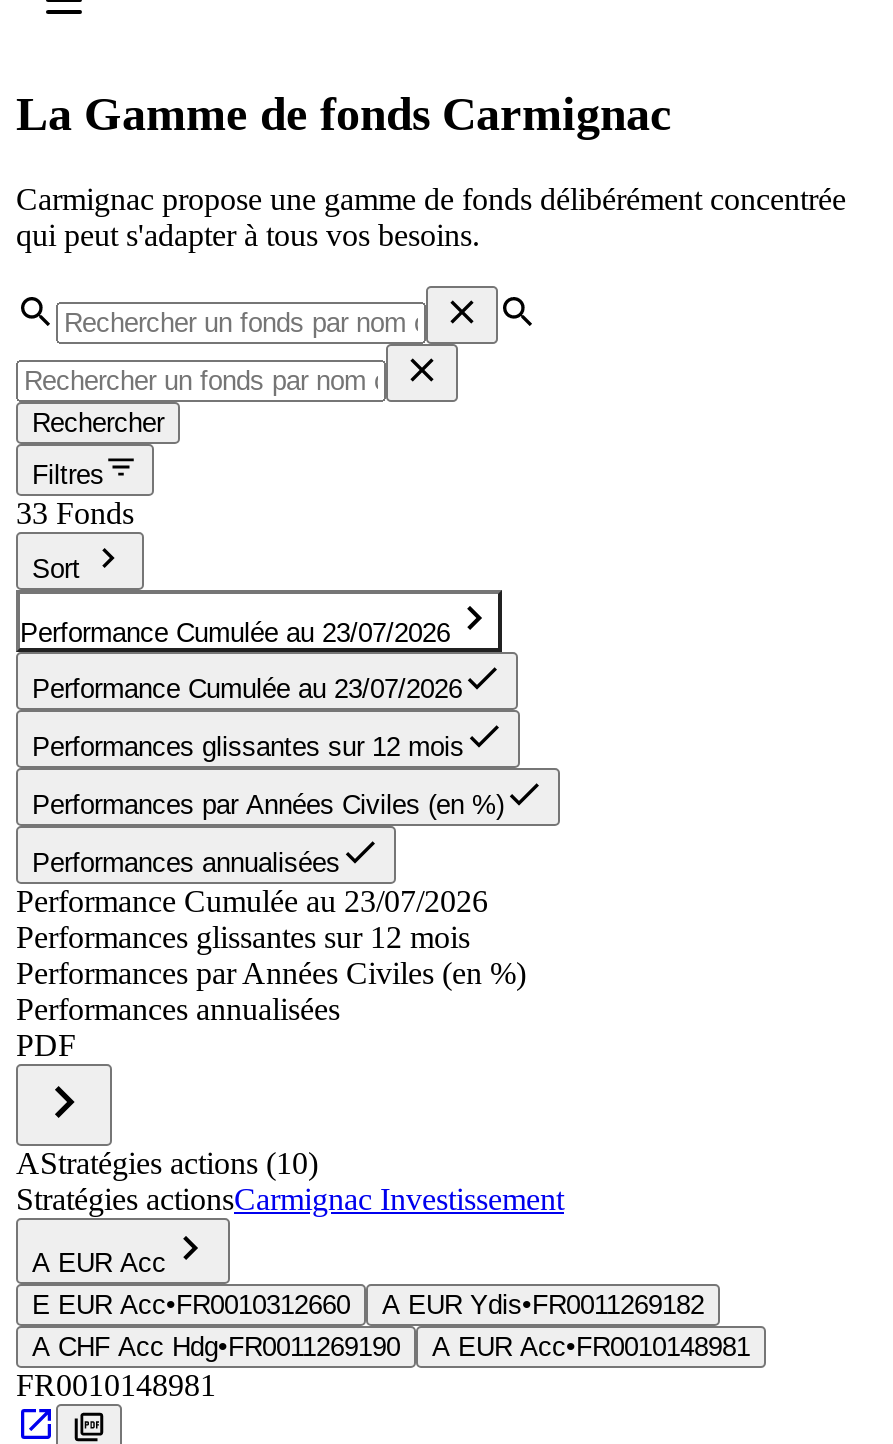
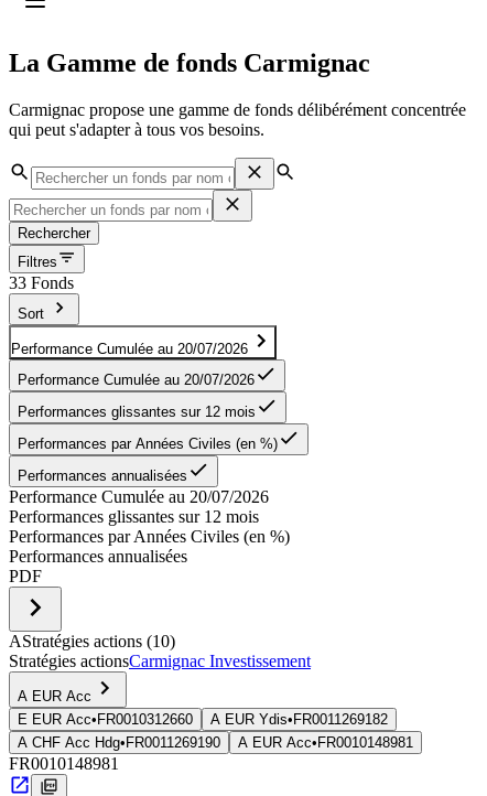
[20,617,450,647] Performance Cumulée au 23/07/2026 -> [11,340,248,357] Performance Cumulée au 20/07/2026
[32,673,462,703] Performance Cumulée au 23/07/2026 -> [18,371,255,388] Performance Cumulée au 20/07/2026
[16,883,488,917] Performance Cumulée au 23/07/2026 -> [9,487,269,506] Performance Cumulée au 20/07/2026

